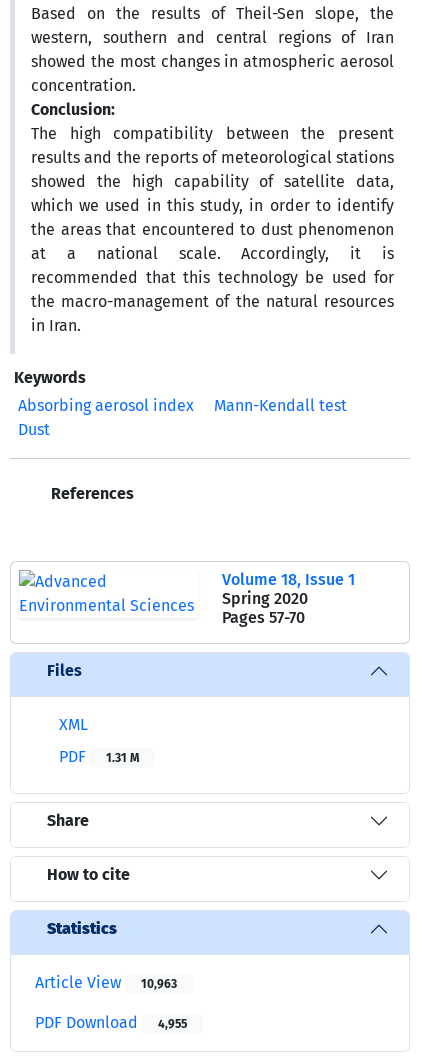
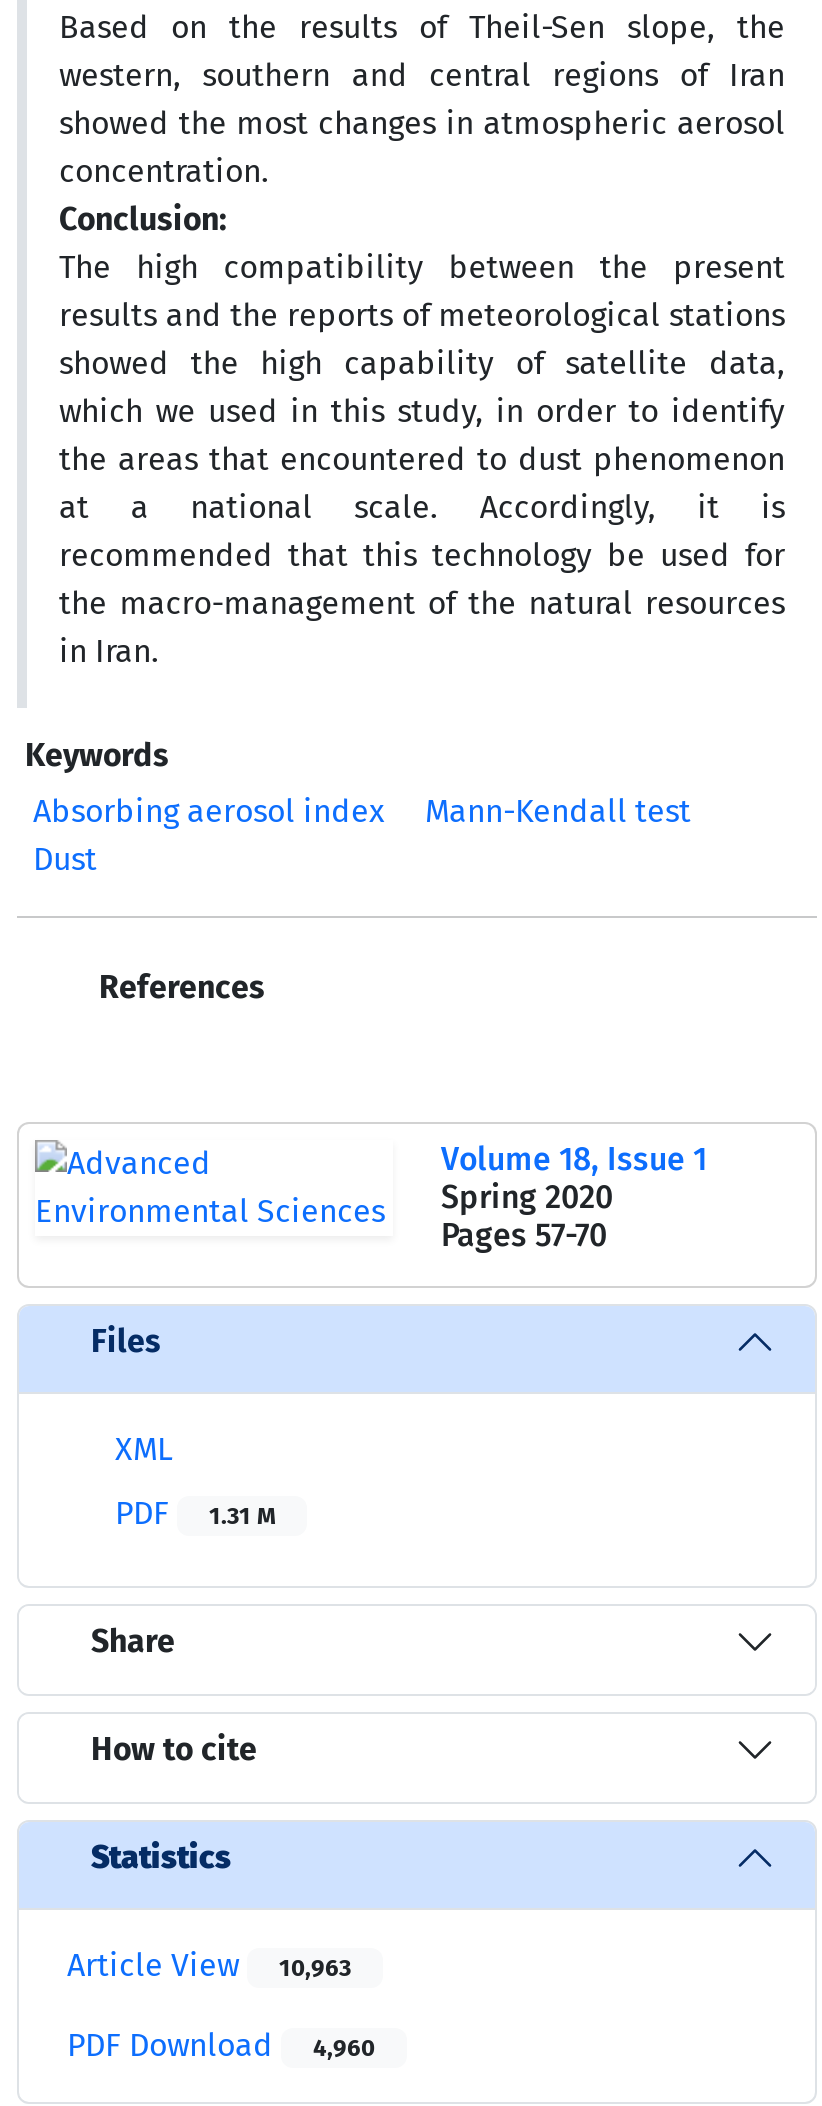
[35,1013,187,1032] PDF Download 4,955 -> [67,2026,375,2064] PDF Download 4,960

